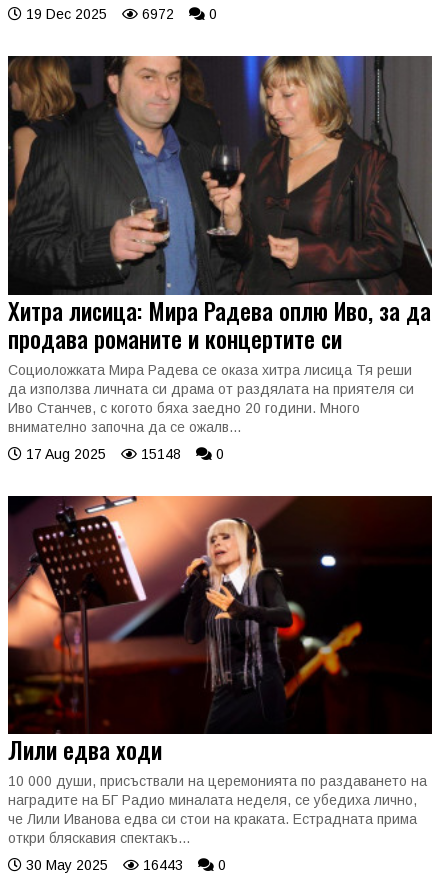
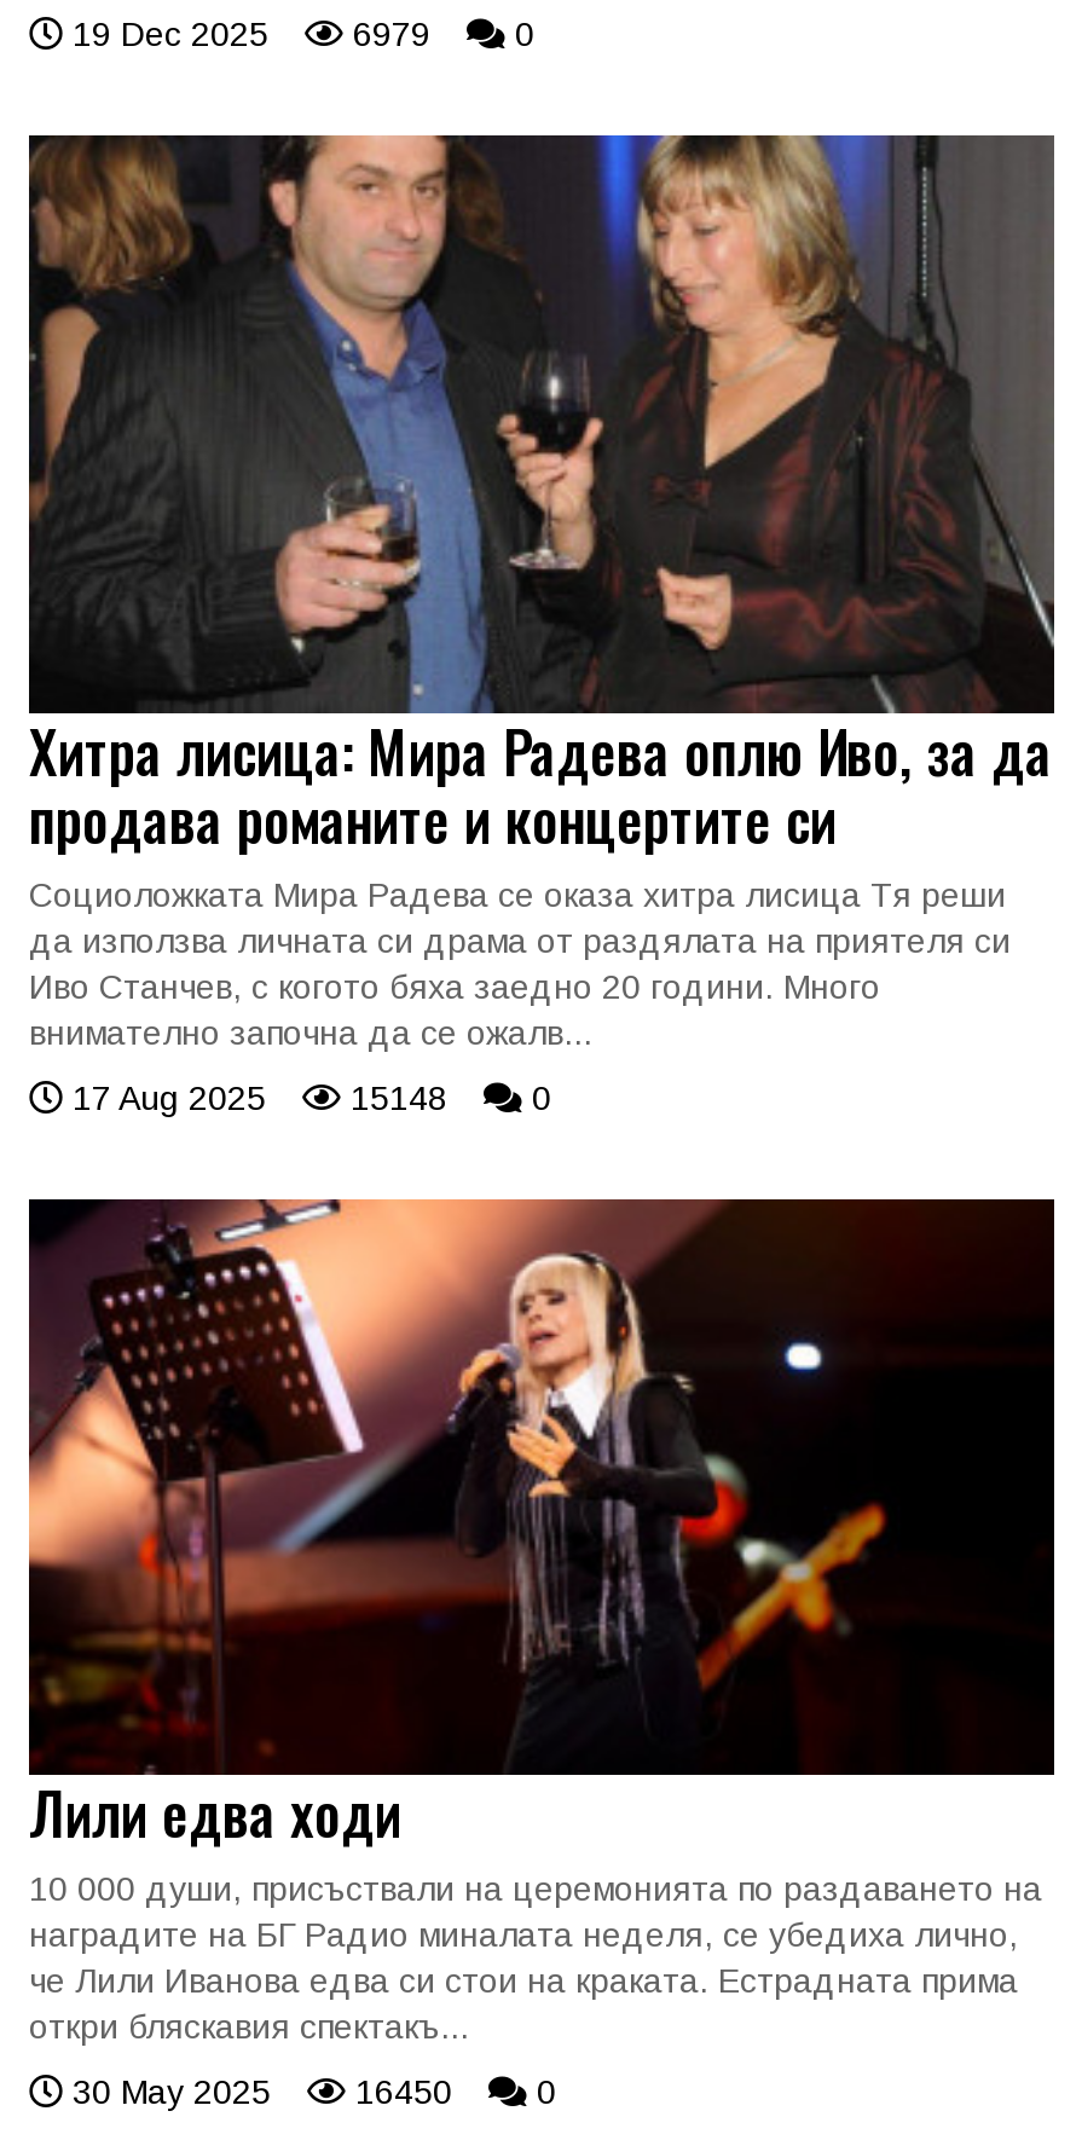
[22,6,217,22] 19 Dec 2025 6972 0 -> [63,15,534,53] 19 Dec 2025 6979 0
[22,857,226,873] 30 May 2025 16443 0 -> [63,2072,556,2111] 30 May 2025 16450 0

